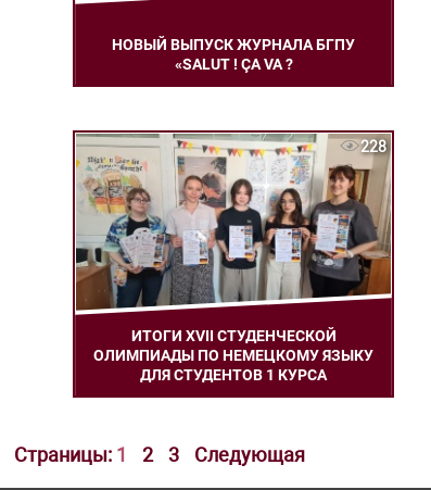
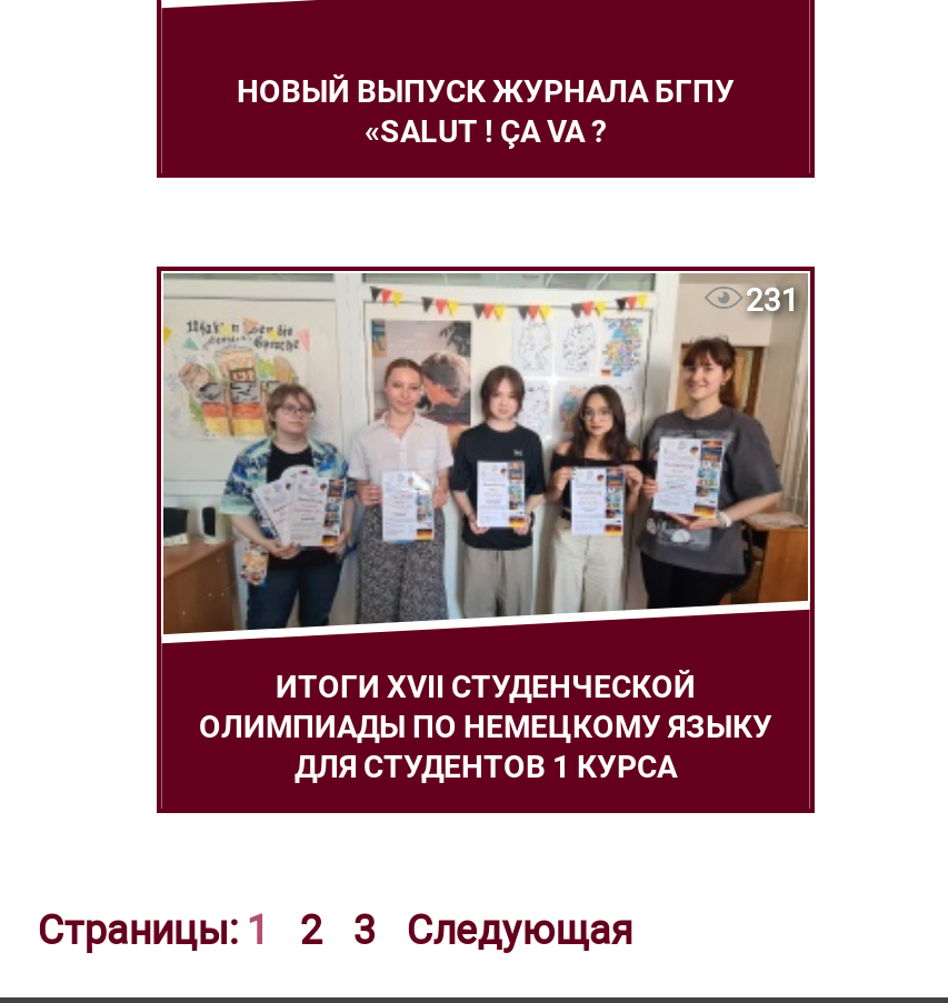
[360,138,386,155] 228 -> [745,282,799,318] 231

